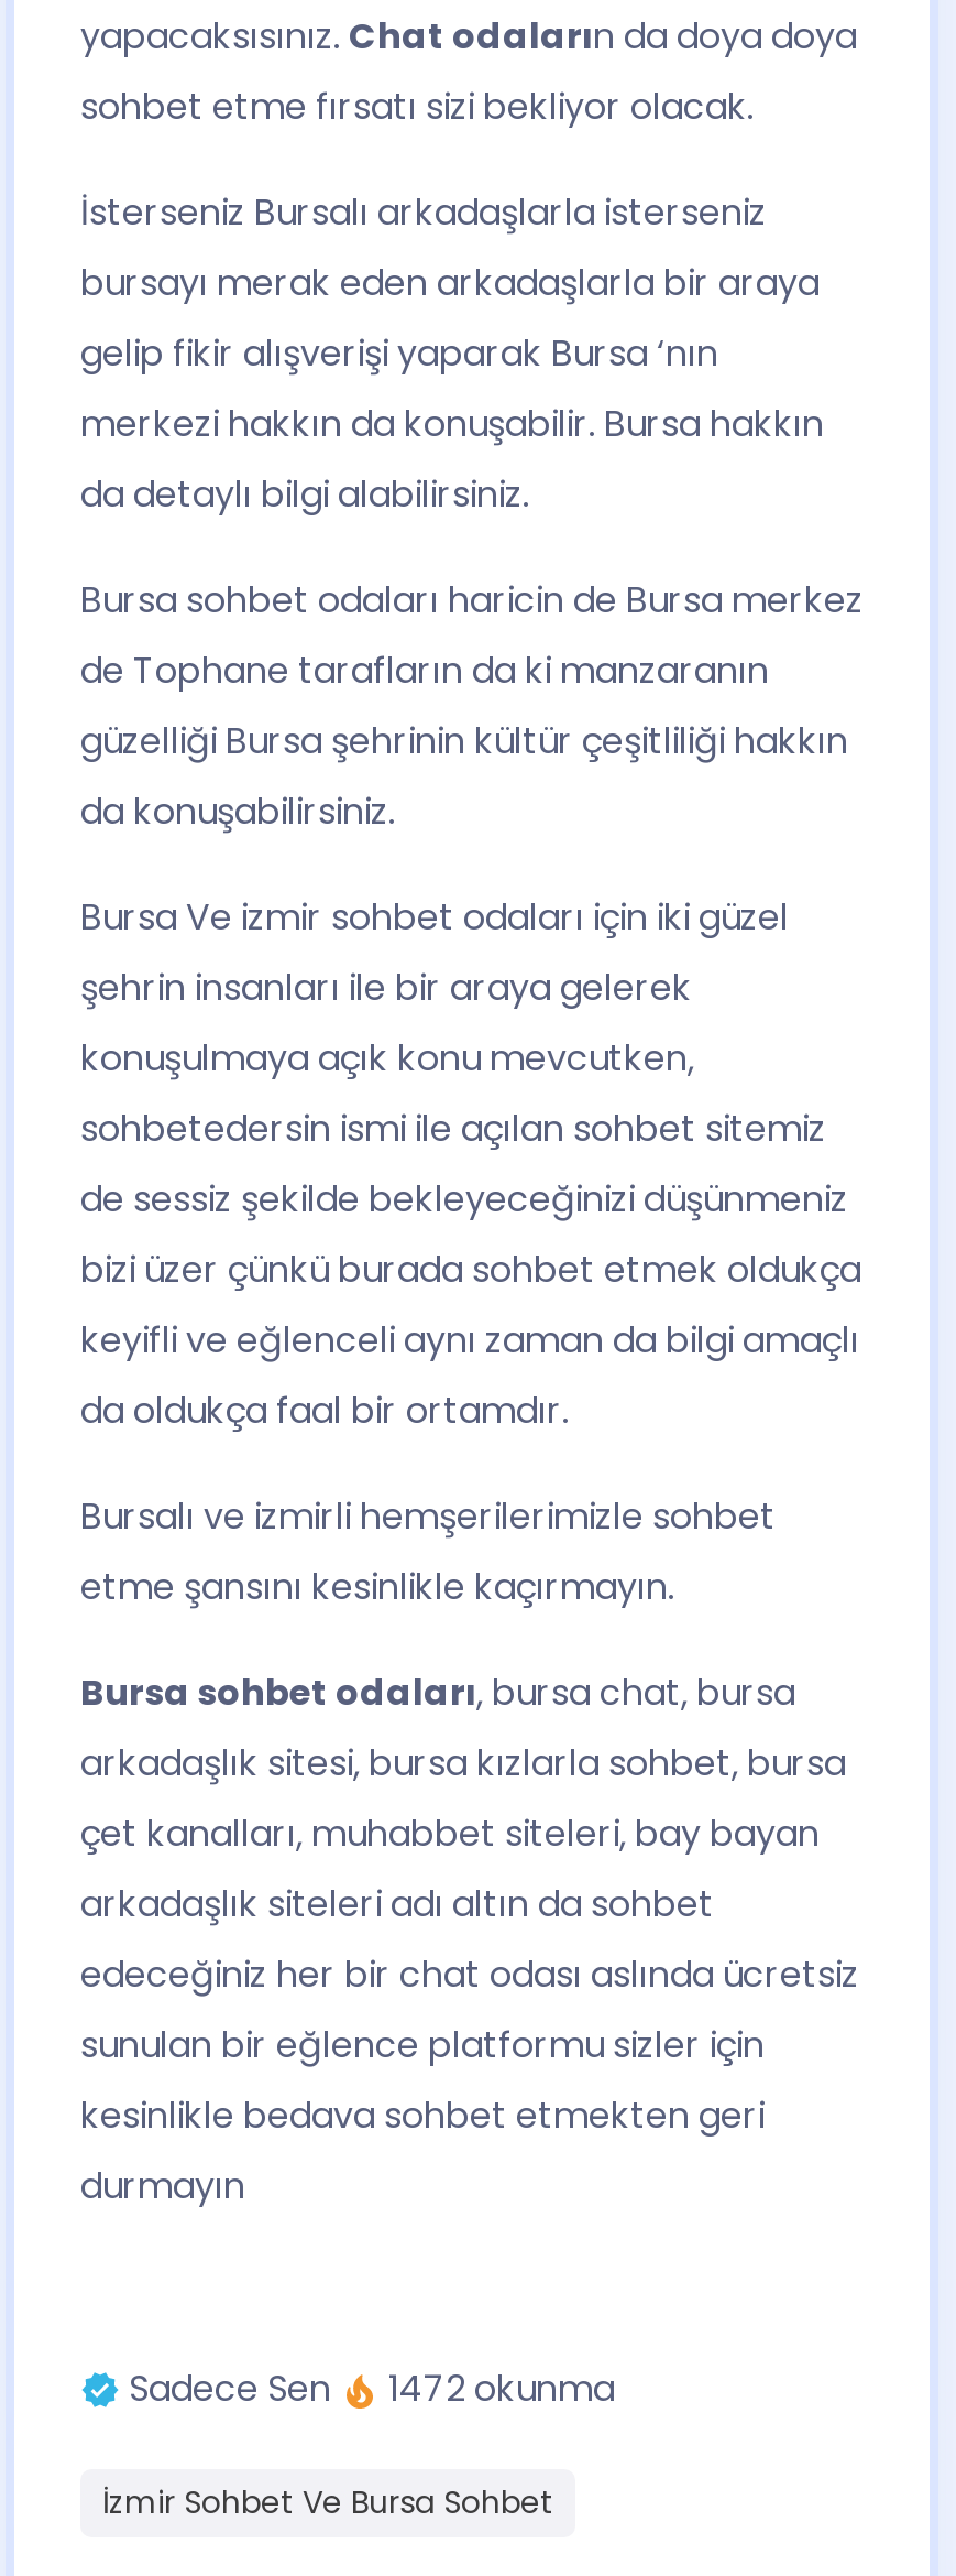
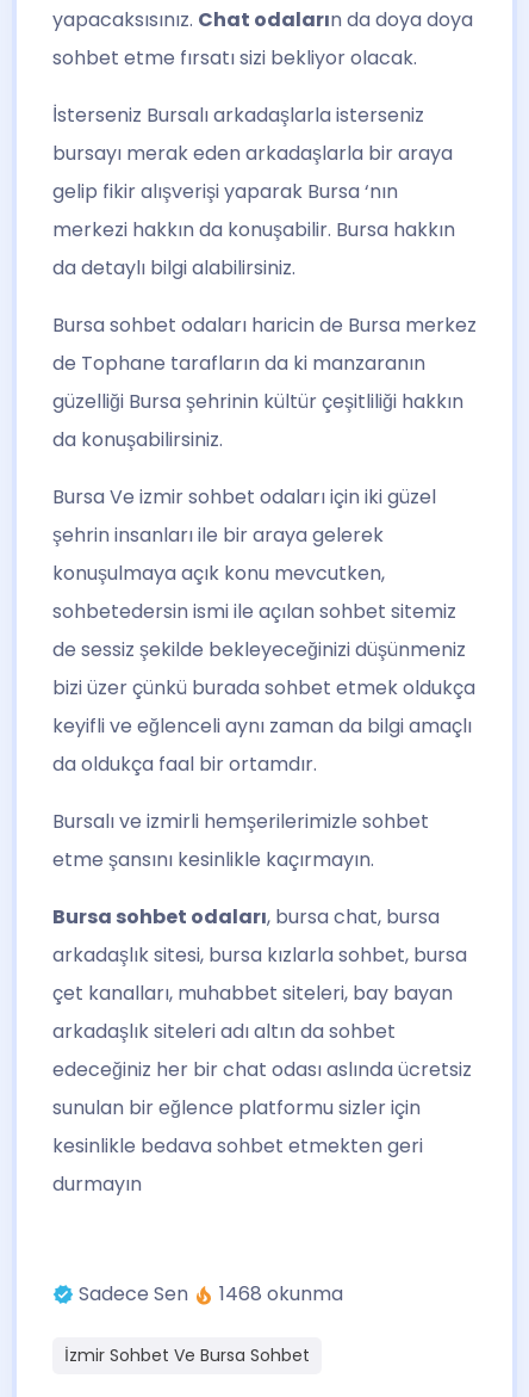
[129,2363,615,2414] Sadece Sen 1472 okunma -> [79,1280,343,1308] Sadece Sen 1468 okunma

